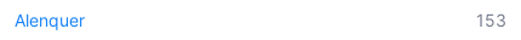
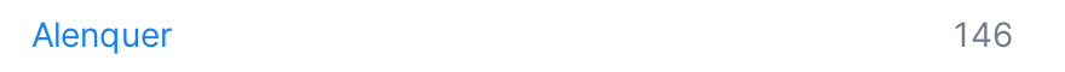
[476,9,506,30] 153 -> [954,12,1014,53] 146

